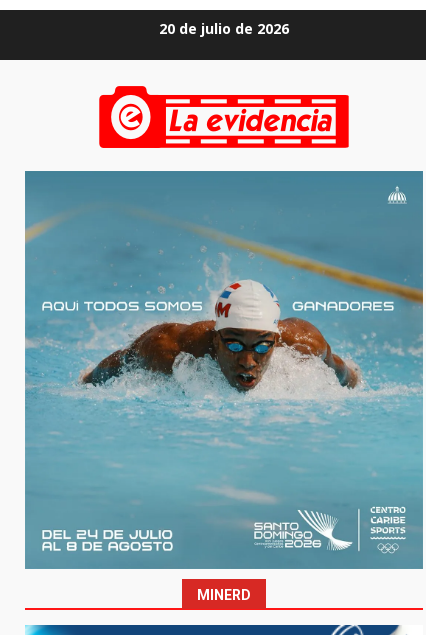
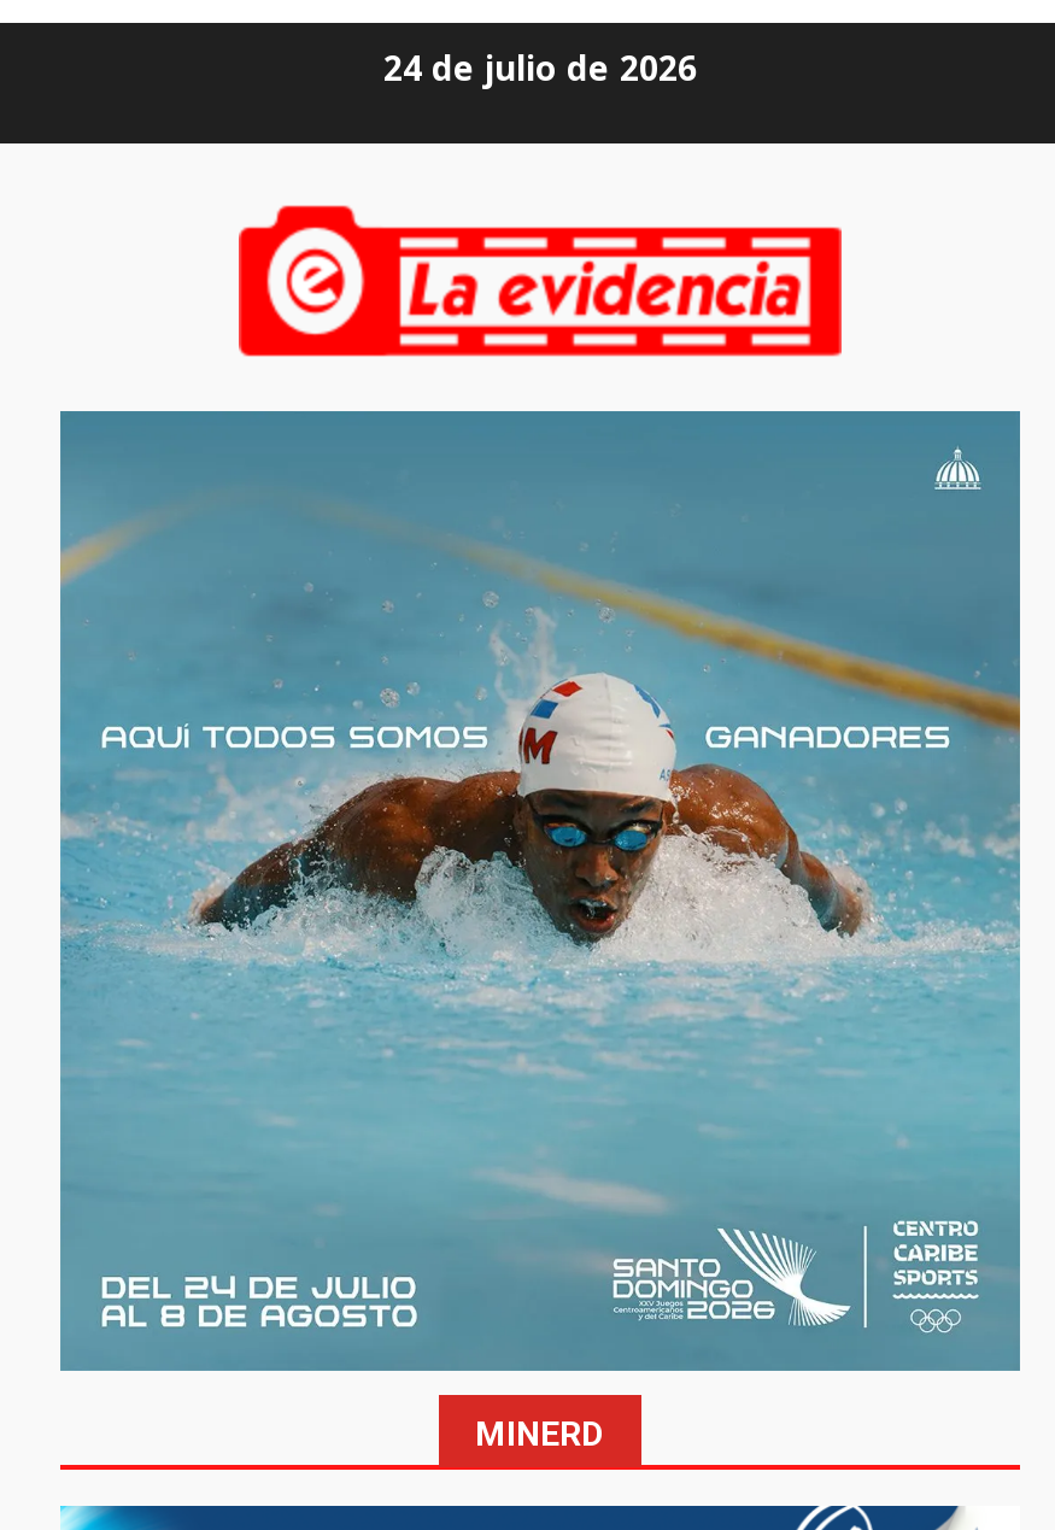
[159,18,289,37] 20 de julio de 2026 -> [383,43,697,89] 24 de julio de 2026

